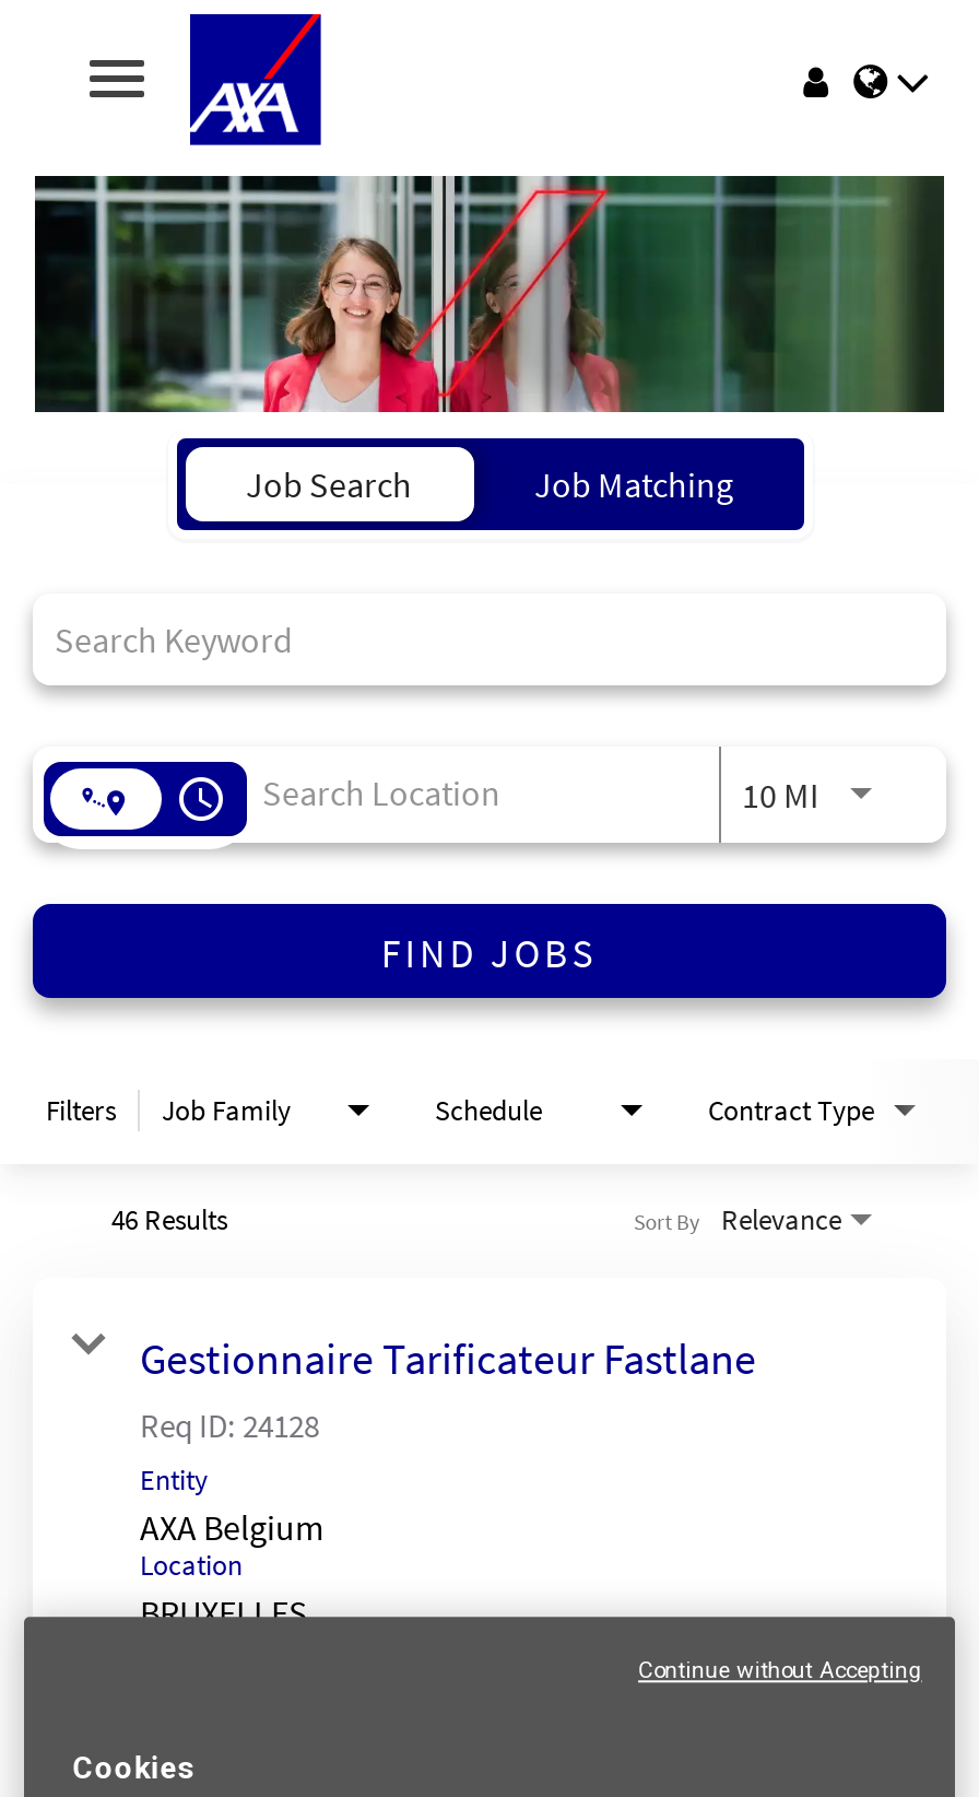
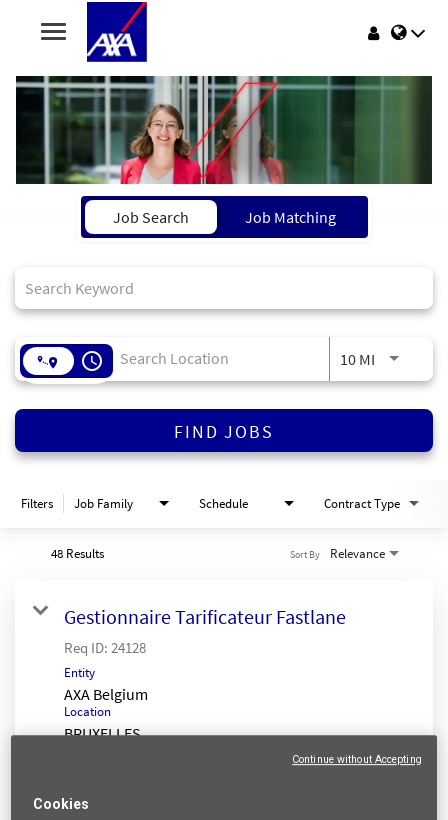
[111,1201,227,1238] 46 Results -> [51,545,104,562] 48 Results

